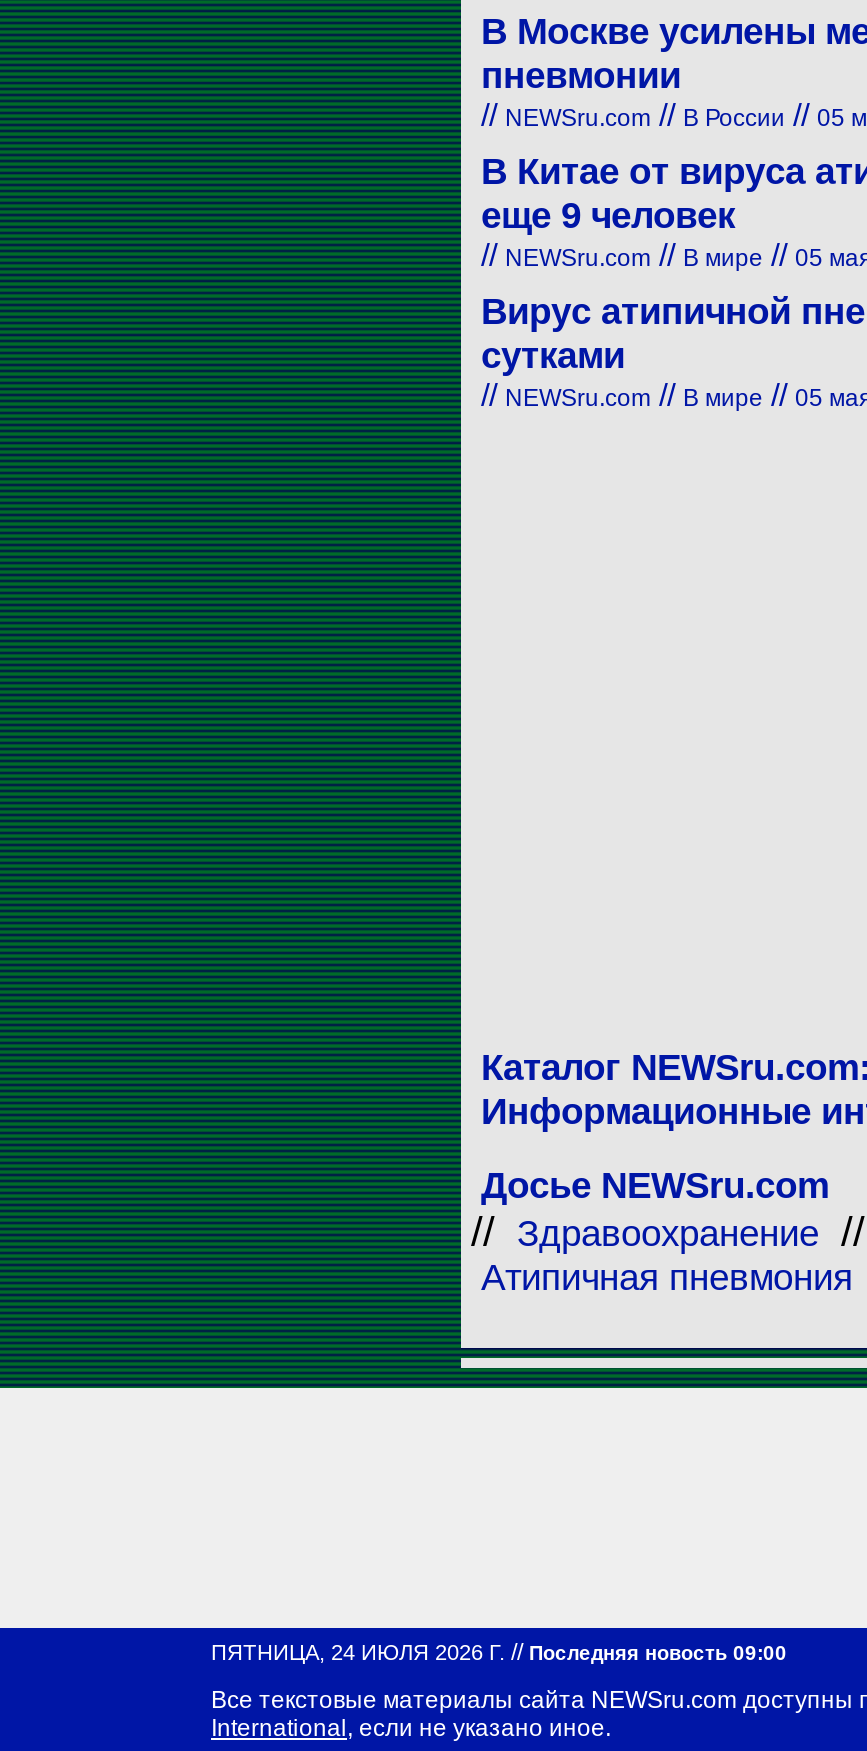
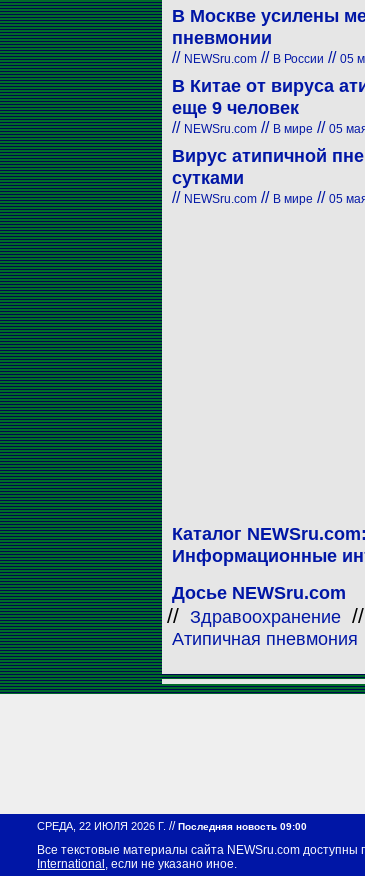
[211,1638,787,1666] ПЯТНИЦА, 24 ИЮЛЯ 2026 Г. // Последняя новость 09:00 -> [37,819,307,833] СРЕДА, 22 ИЮЛЯ 2026 Г. // Последняя новость 09:00

